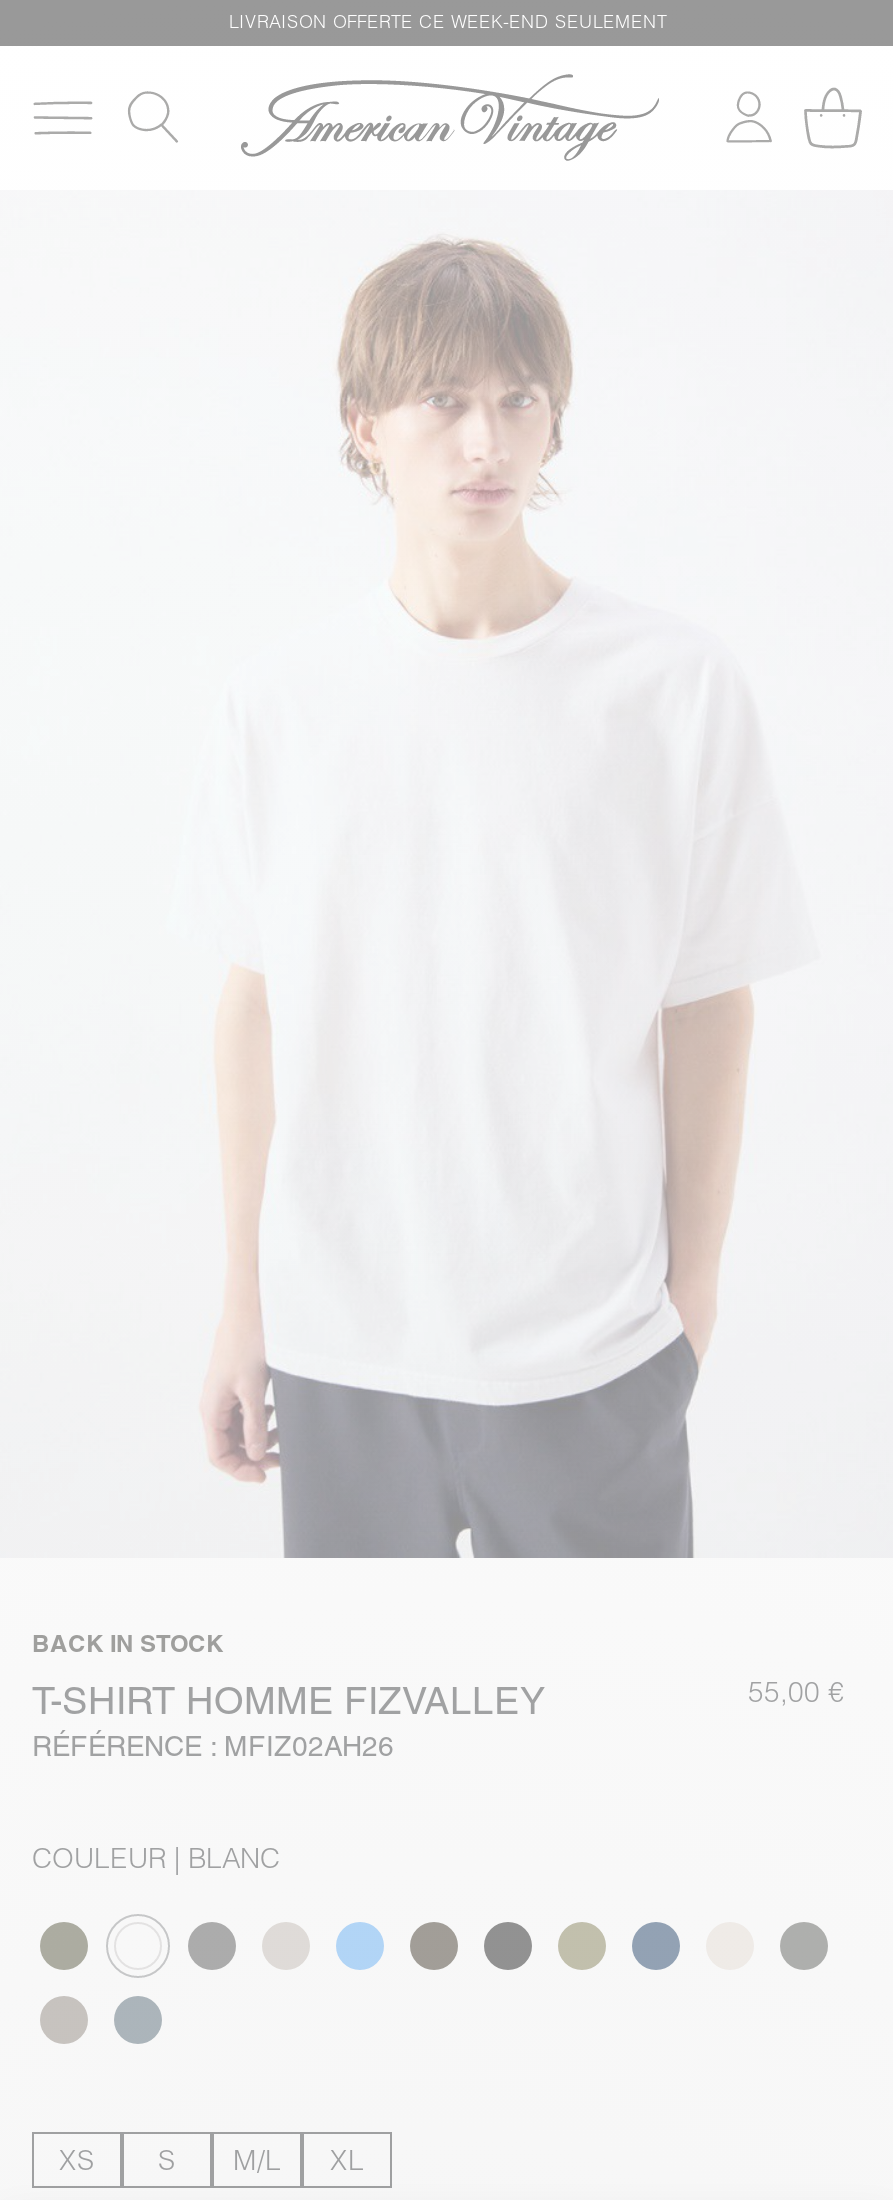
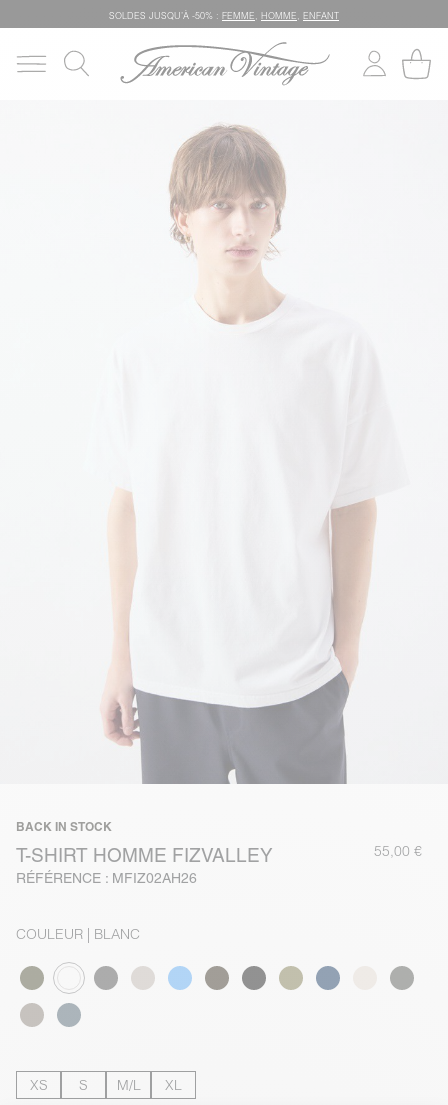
[229,9,667,31] LIVRAISON OFFERTE CE WEEK-END SEULEMENT -> [109,9,339,20] SOLDES JUSQU’À -50% : FEMME, HOMME, ENFANT

